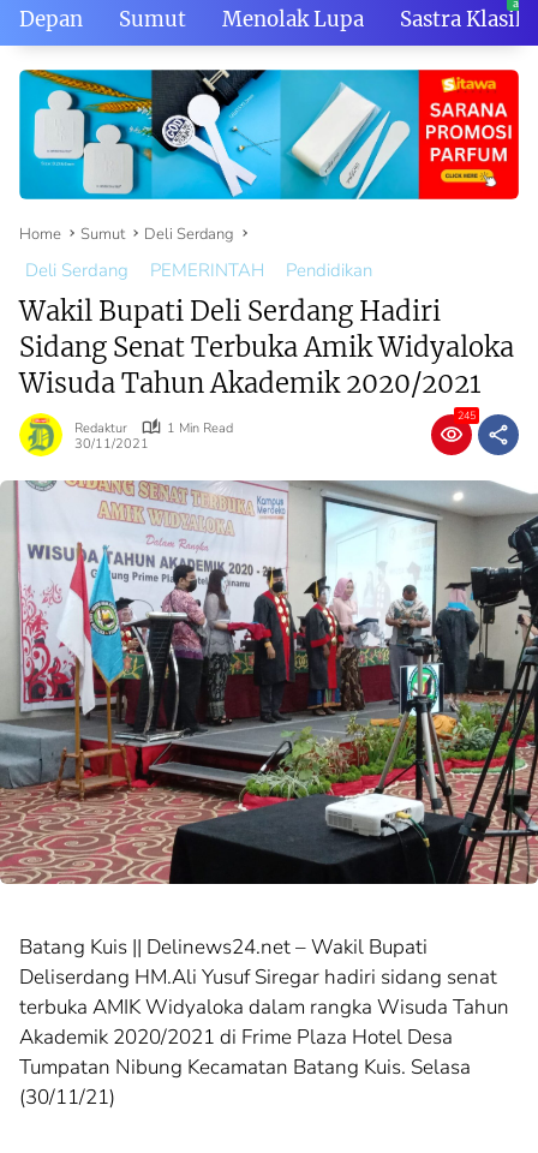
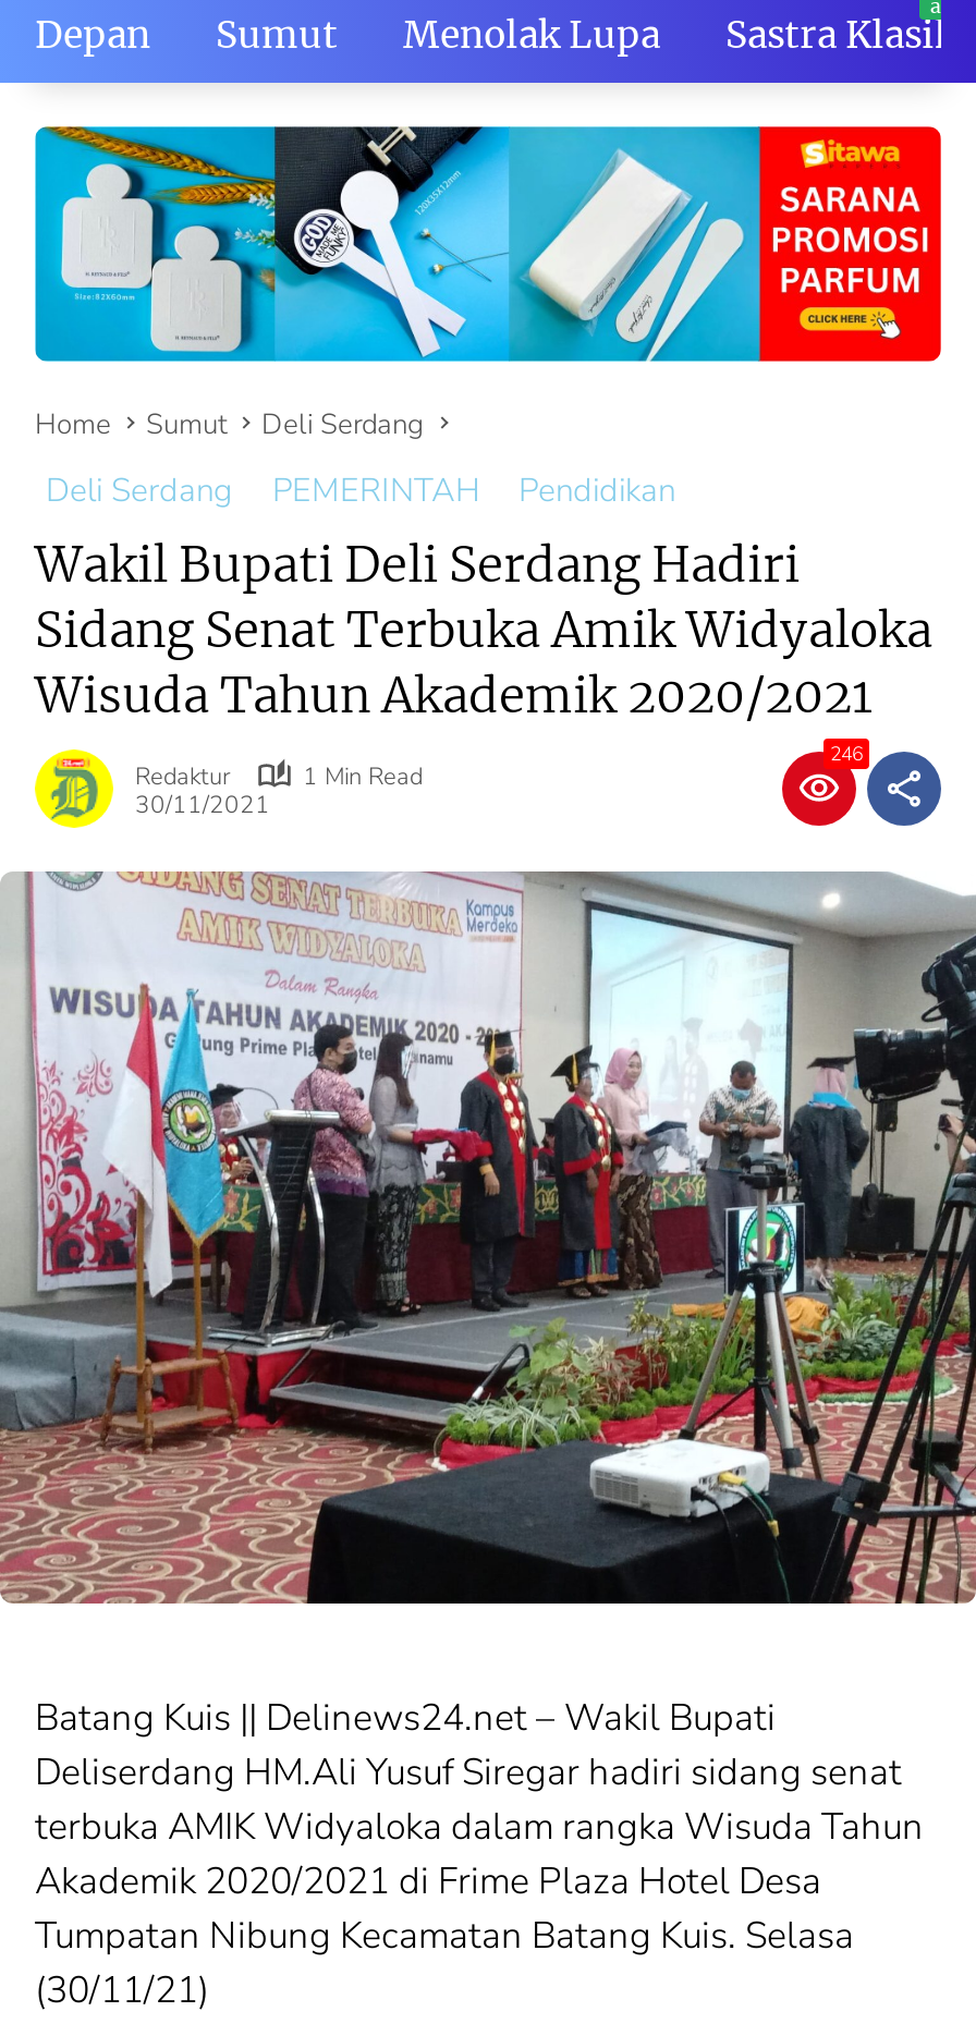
[458,408,476,422] 245 -> [830,740,863,766] 246

